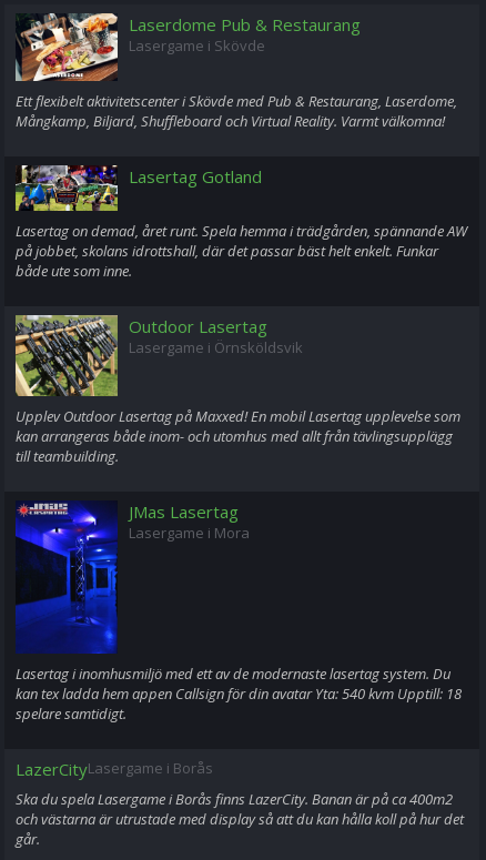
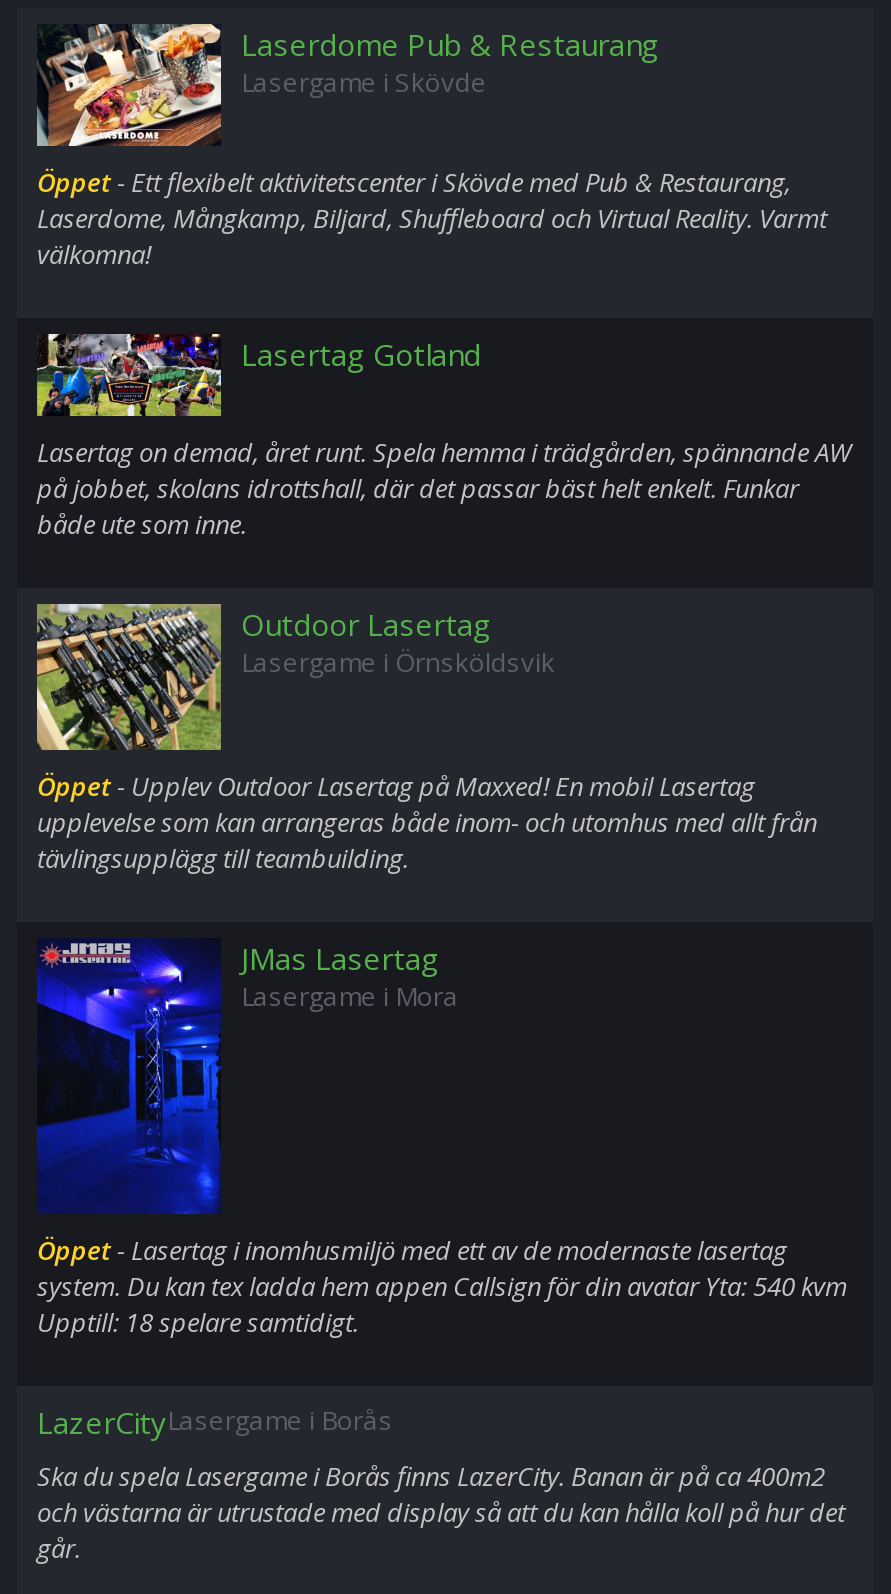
[16,91,457,131] Ett flexibelt aktivitetscenter i Skövde med Pub & Restaurang, Laserdome, | Mångkamp, Biljard, Shuffleboard och Virtual Reality. Varmt välkomna! -> [37,165,827,273] Öppet - Ett flexibelt aktivitetscenter i Skövde med Pub & Restaurang, | Laserdome, Mångkamp, Biljard, Shuffleboard och Virtual Reality. Varmt | välkomna!
[16,407,460,467] Upplev Outdoor Lasertag på Maxxed! En mobil Lasertag upplevelse som | kan arrangeras både inom- och utomhus med allt från tävlingsupplägg | till teambuilding. -> [37,769,817,877] Öppet - Upplev Outdoor Lasertag på Maxxed! En mobil Lasertag | upplevelse som kan arrangeras både inom- och utomhus med allt från | tävlingsupplägg till teambuilding.
[16,664,462,724] Lasertag i inomhusmiljö med ett av de modernaste lasertag system. Du | kan tex ladda hem appen Callsign för din avatar Yta: 540 kvm Upptill: 18 | spelare samtidigt. -> [37,1233,847,1341] Öppet - Lasertag i inomhusmiljö med ett av de modernaste lasertag | system. Du kan tex ladda hem appen Callsign för din avatar Yta: 540 kvm | Upptill: 18 spelare samtidigt.

